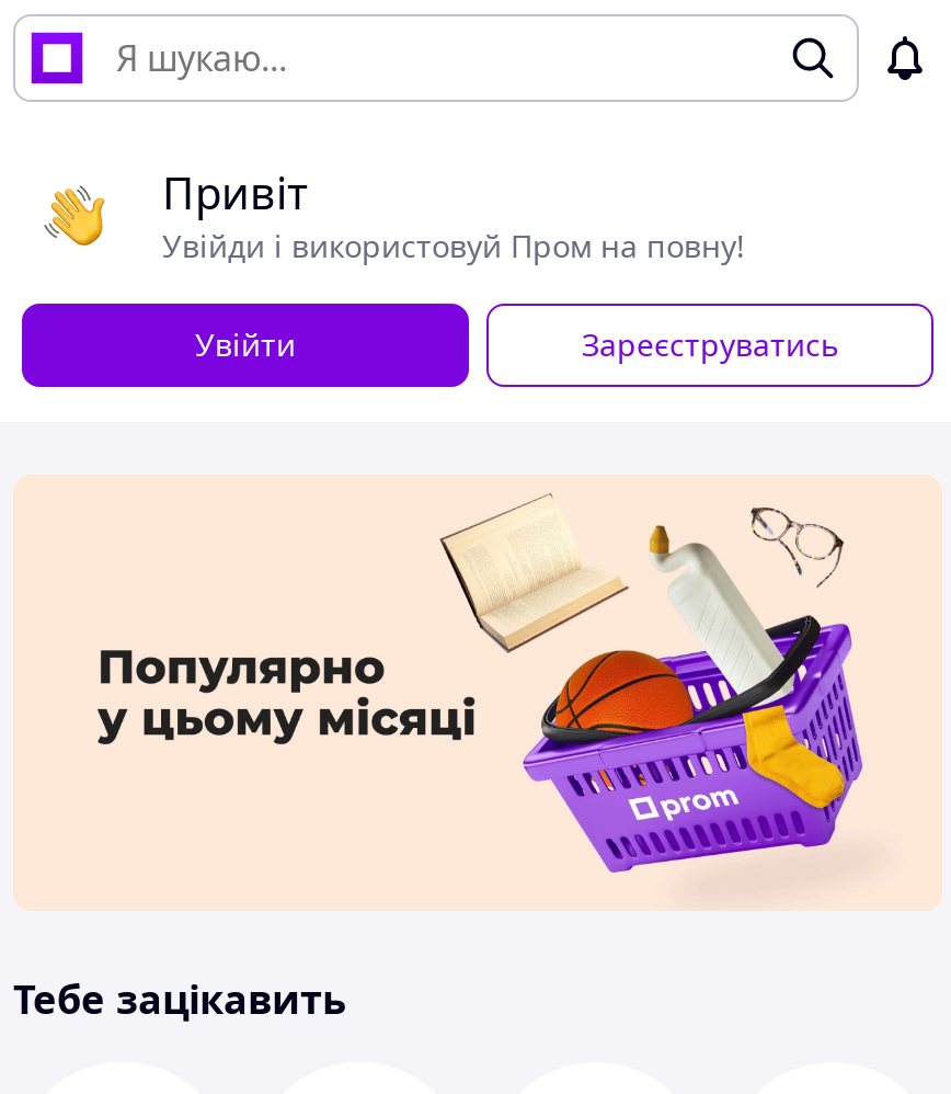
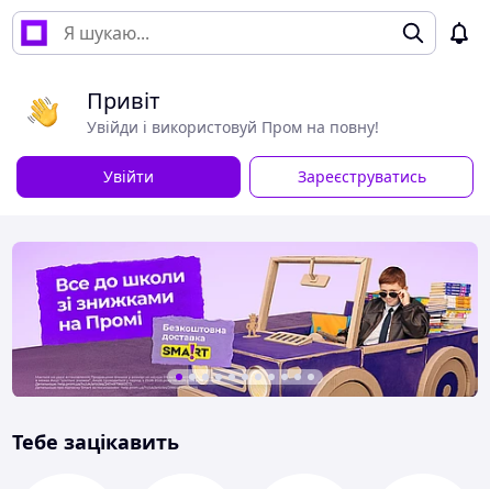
[15,477,940,909] [image] -> [11,242,479,398] [image]

